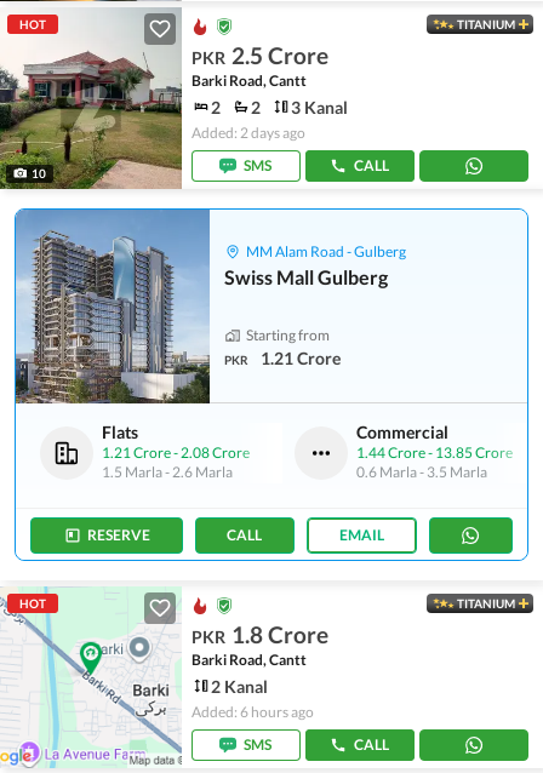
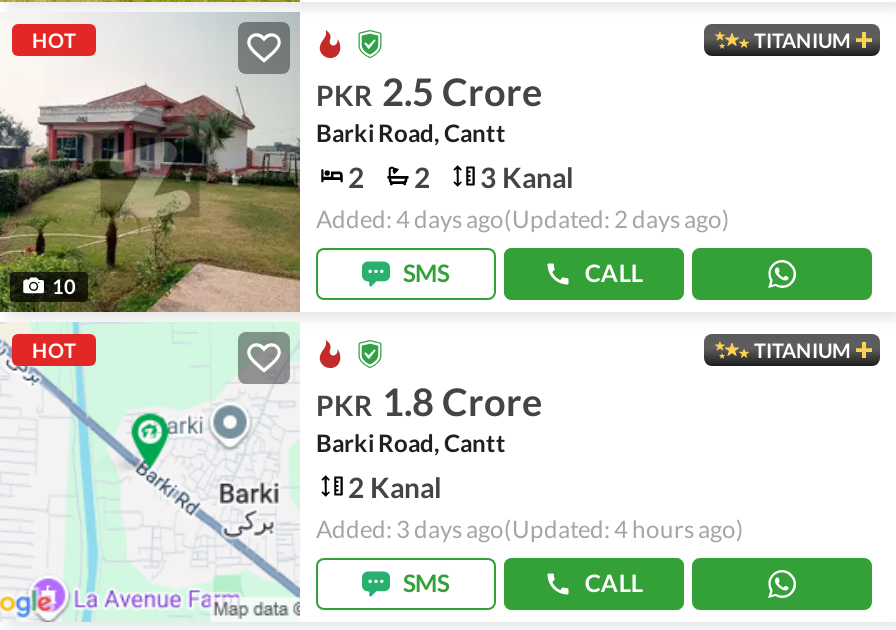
[192,124,305,142] Added: 2 days ago -> [316,204,730,234] Added: 4 days ago(Updated: 2 days ago)
[4,195,530,562] [image] | MM Alam Road - Gulberg | Swiss Mall Gulberg | Starting from | PKR | 1.21 Crore -> none
[87,422,513,544] Commercial | 1.44 Crore - 13.85 Crore | 0.6 Marla - 3.5 Marla | RESERVE | CALL | EMAIL -> none
[102,422,250,481] Flats | 1.21 Crore - 2.08 Crore | 1.5 Marla - 2.6 Marla -> none
[192,703,314,721] Added: 6 hours ago -> [316,514,744,544] Added: 3 days ago(Updated: 4 hours ago)

